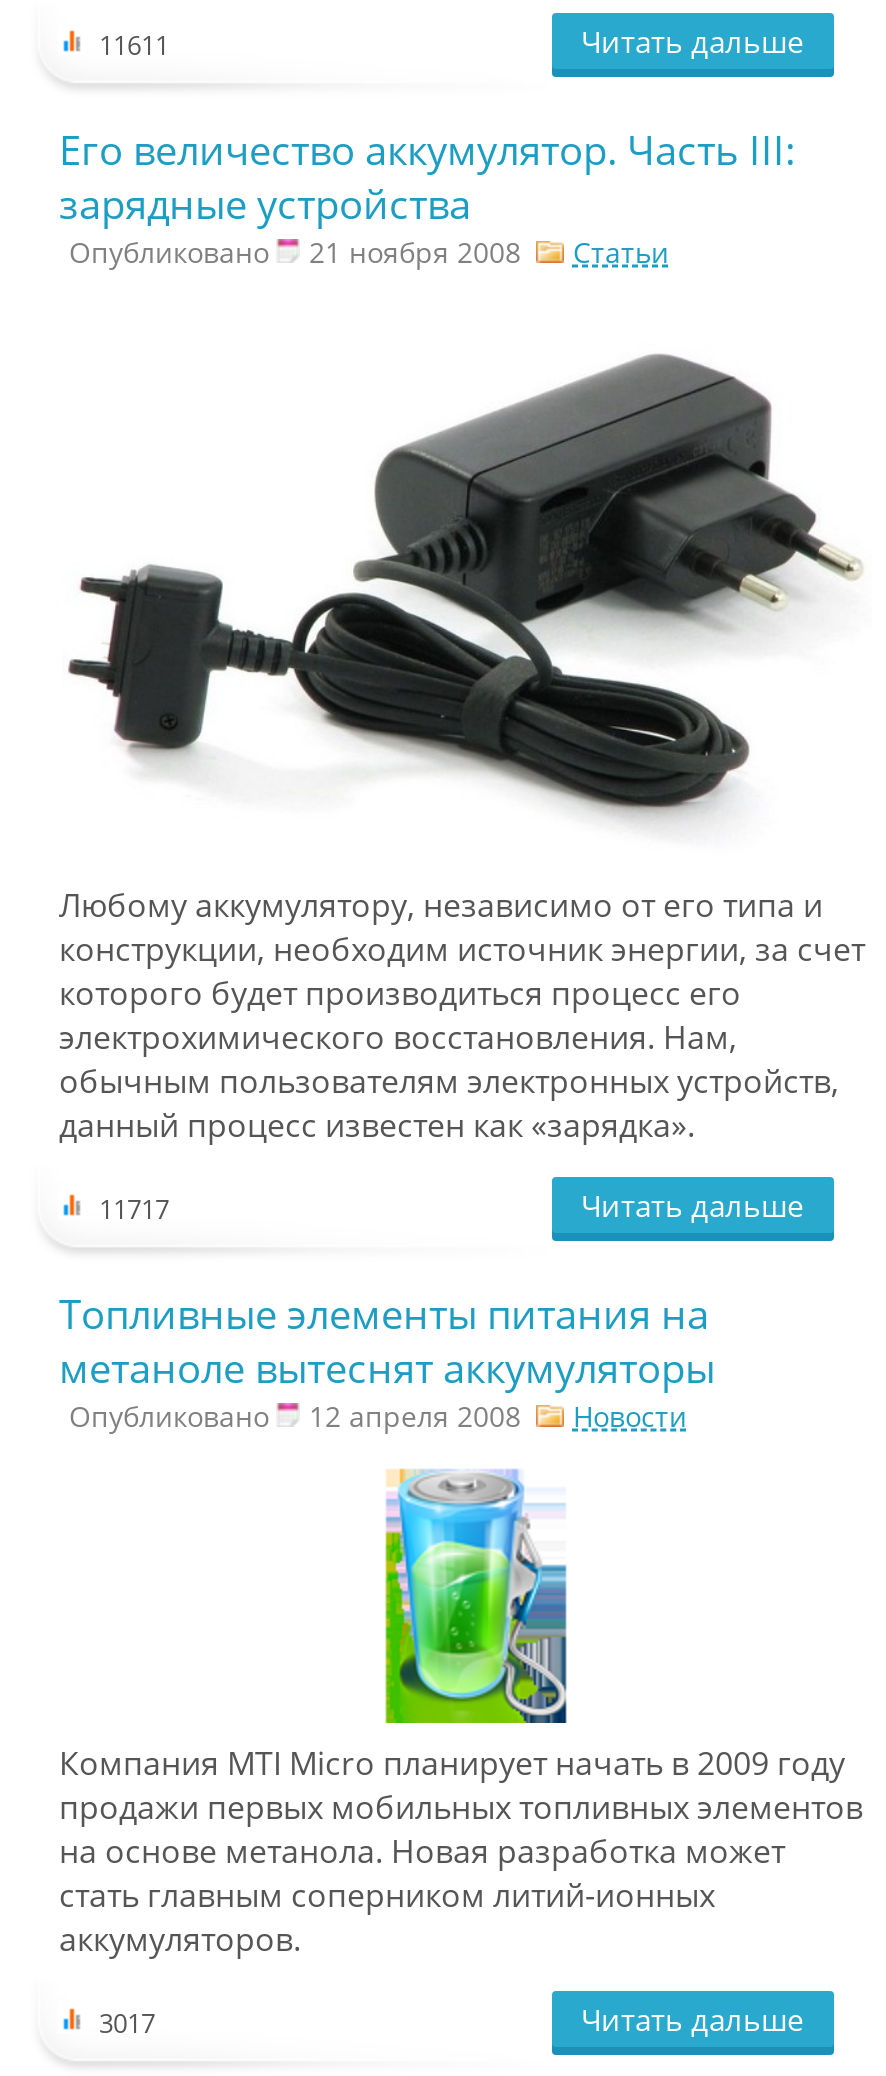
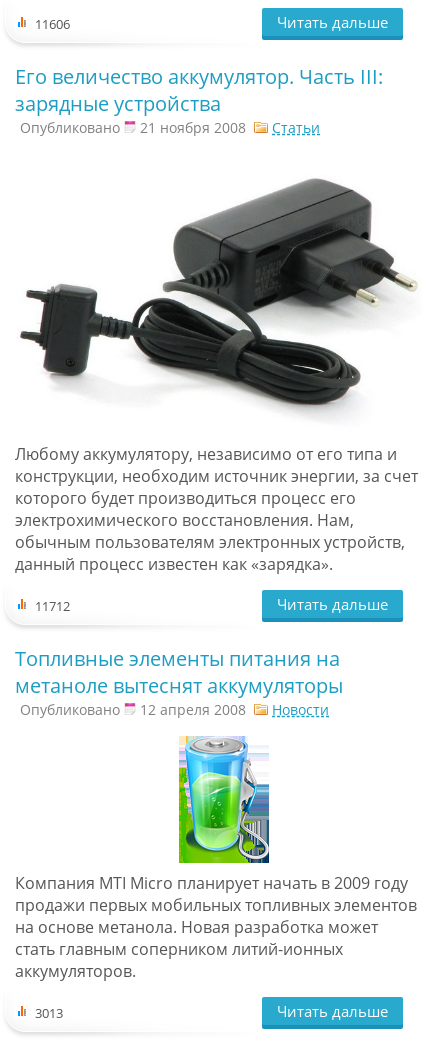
[99,27,169,63] 11611 -> [35,15,70,33] 11606
[99,1191,169,1227] 11717 -> [35,597,70,615] 11712
[99,2005,155,2041] 3017 -> [35,1004,63,1022] 3013

